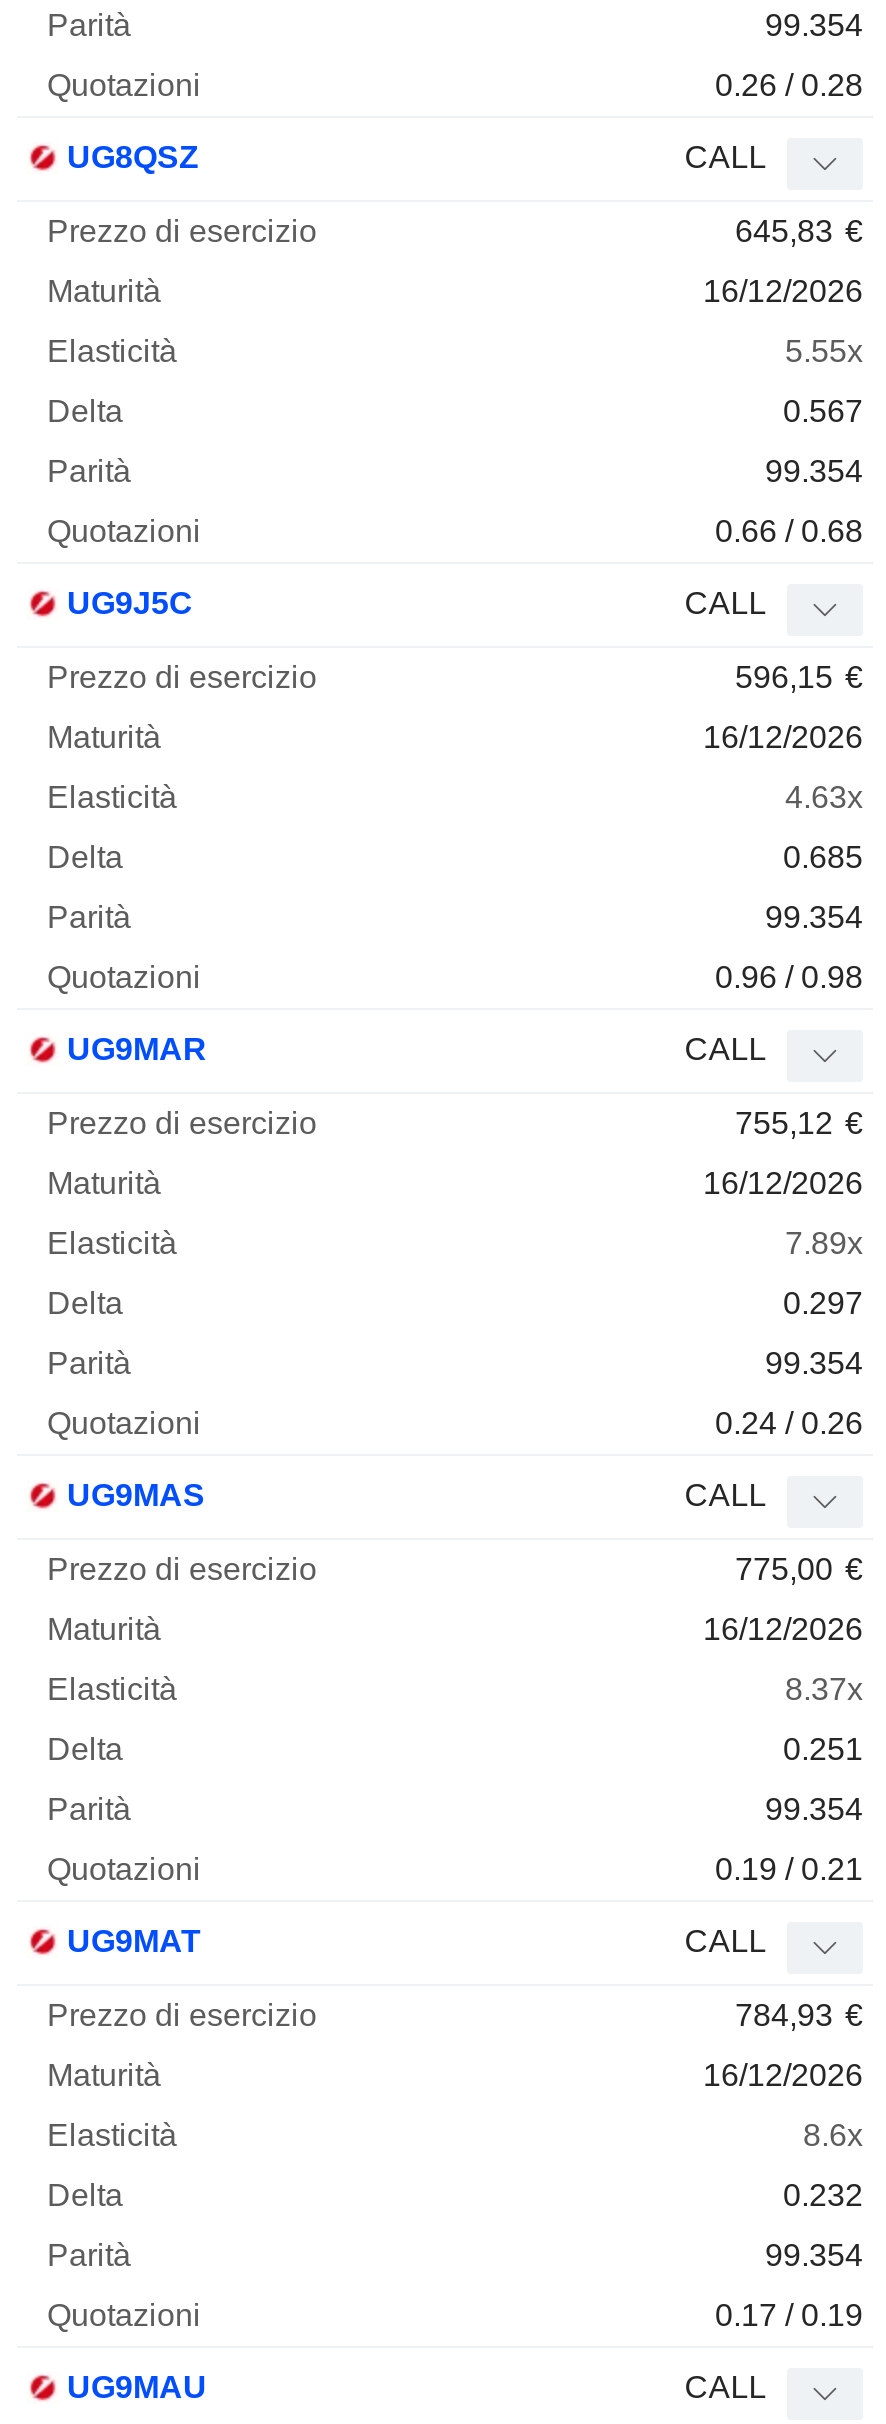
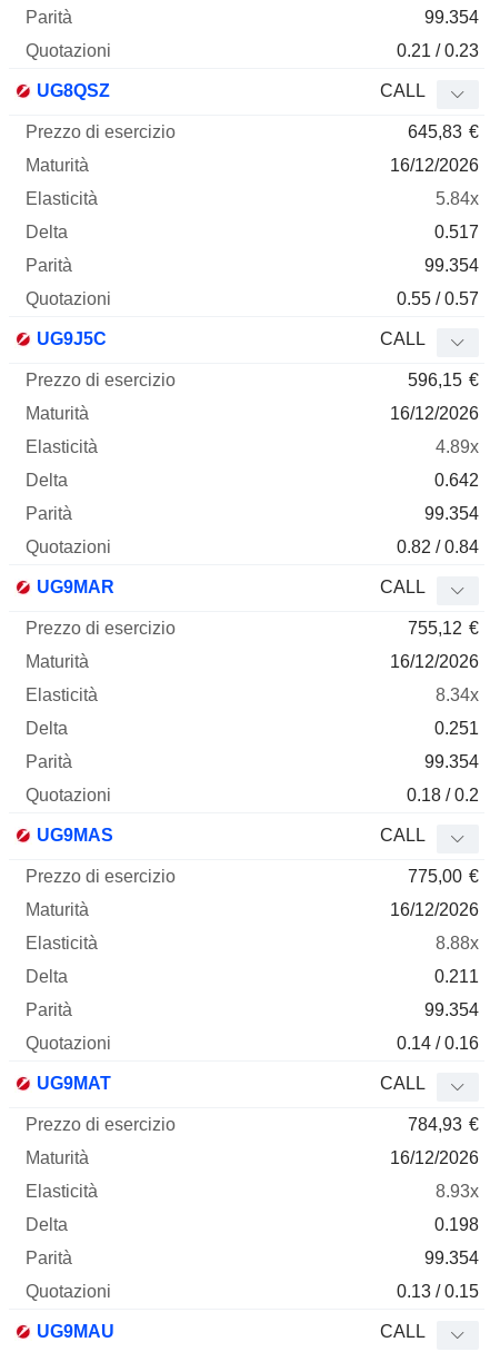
[715,68,863,102] 0.26 / 0.28 -> [397,41,479,60] 0.21 / 0.23
[785,334,863,368] 5.55x -> [436,189,479,208] 5.84x
[783,394,863,428] 0.567 -> [434,223,479,242] 0.517
[715,514,863,548] 0.66 / 0.68 -> [397,290,479,308] 0.55 / 0.57
[785,780,863,814] 4.63x -> [436,438,479,456] 4.89x
[783,840,863,874] 0.685 -> [434,471,479,490] 0.642
[715,960,863,994] 0.96 / 0.98 -> [397,538,479,557] 0.82 / 0.84
[785,1226,863,1260] 7.89x -> [436,686,479,705] 8.34x
[783,1286,863,1320] 0.297 -> [434,719,479,738] 0.251
[715,1406,863,1440] 0.24 / 0.26 -> [407,786,479,805] 0.18 / 0.2
[785,1672,863,1706] 8.37x -> [436,934,479,953] 8.88x
[783,1732,863,1766] 0.251 -> [434,967,479,986] 0.211
[715,1852,863,1886] 0.19 / 0.21 -> [397,1034,479,1053] 0.14 / 0.16
[803,2118,863,2152] 8.6x -> [436,1182,479,1201] 8.93x
[783,2178,863,2212] 0.232 -> [434,1215,479,1234] 0.198
[715,2298,863,2332] 0.17 / 0.19 -> [397,1282,479,1301] 0.13 / 0.15

